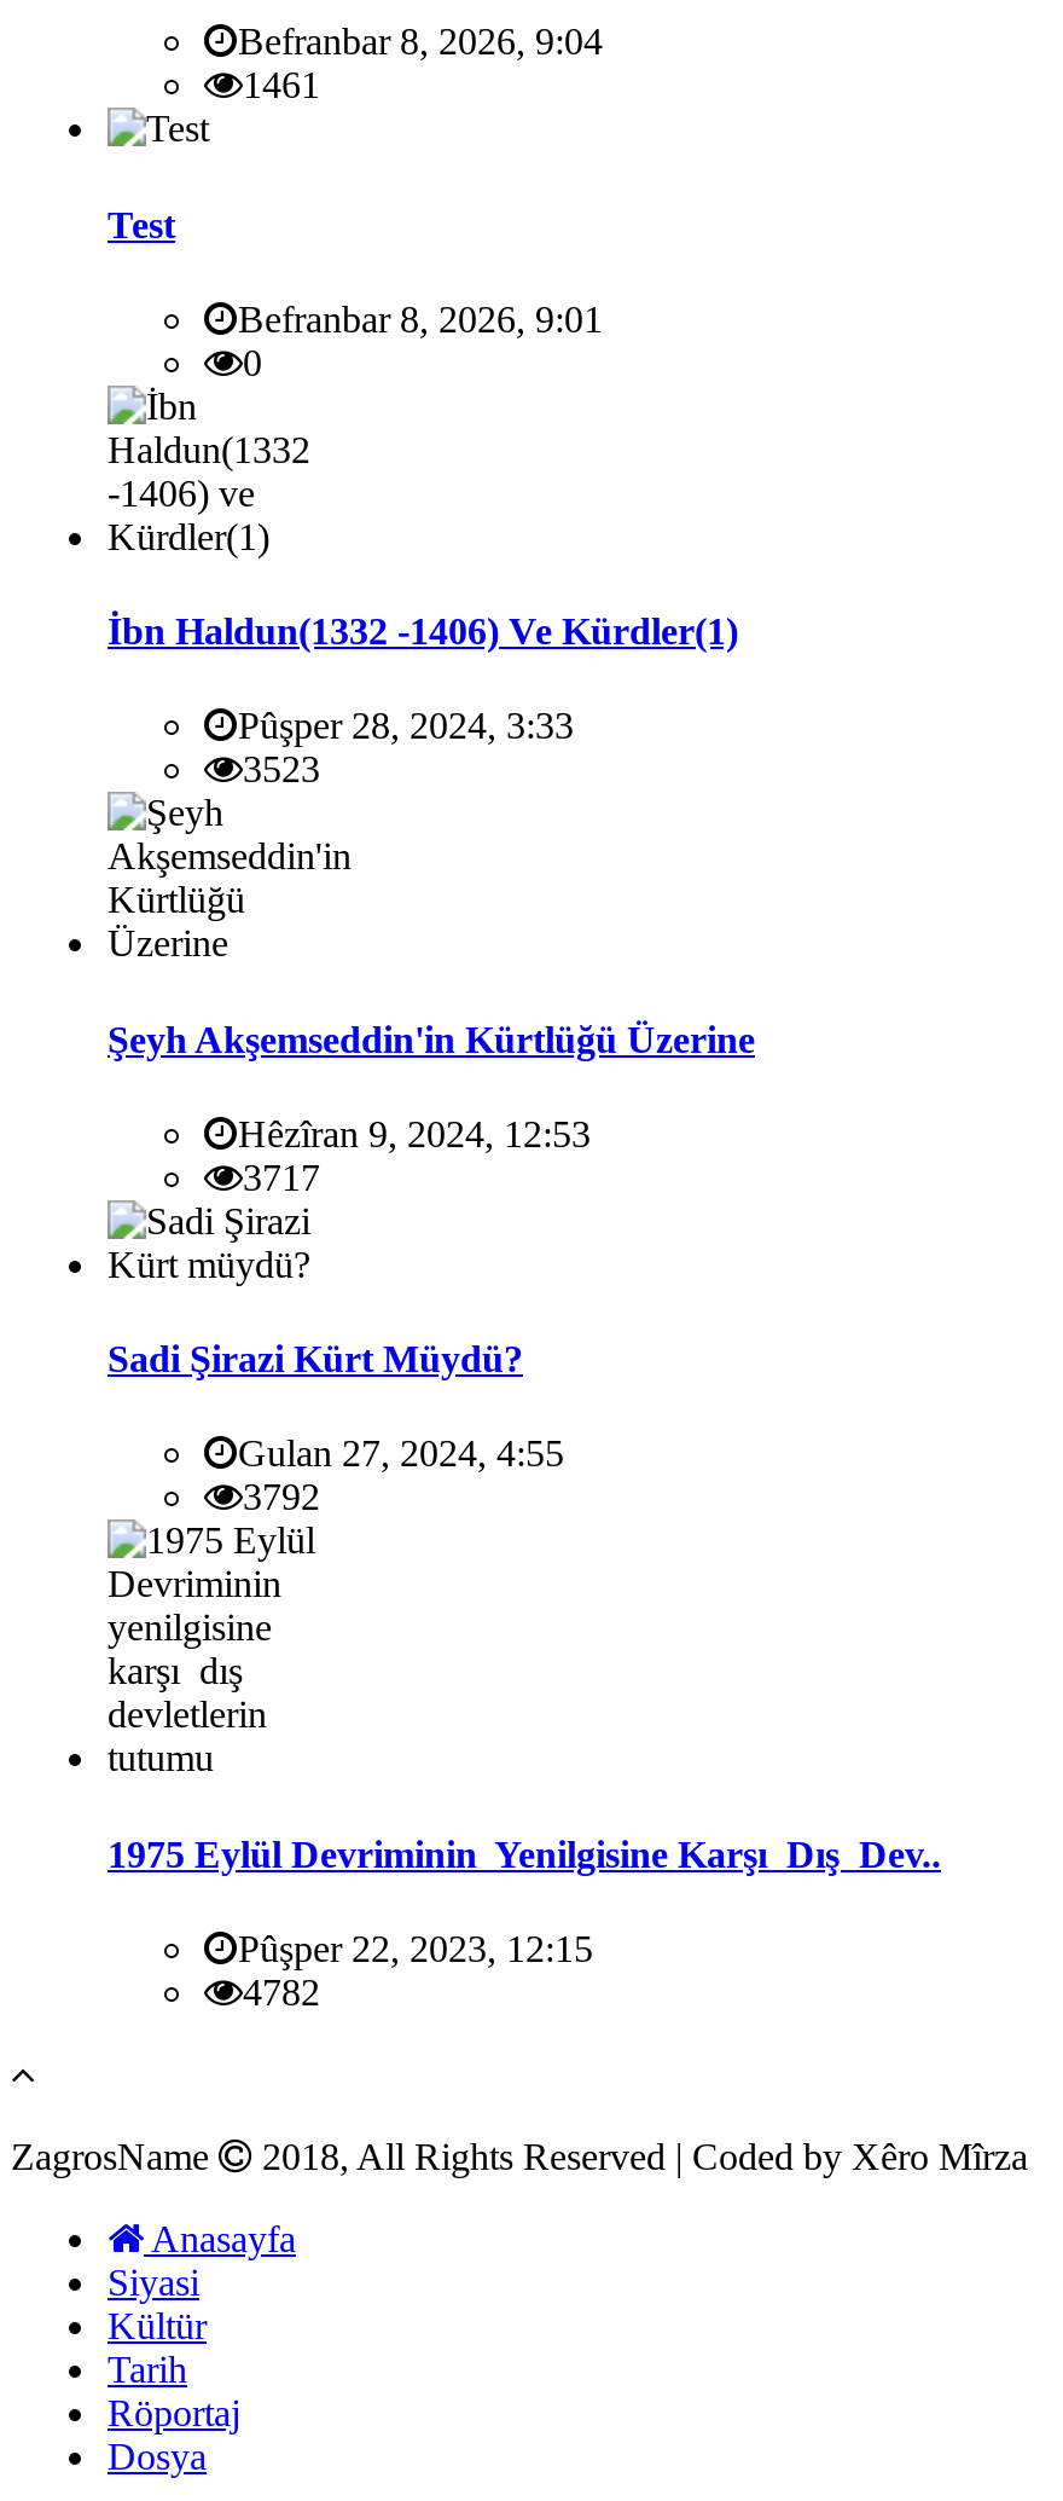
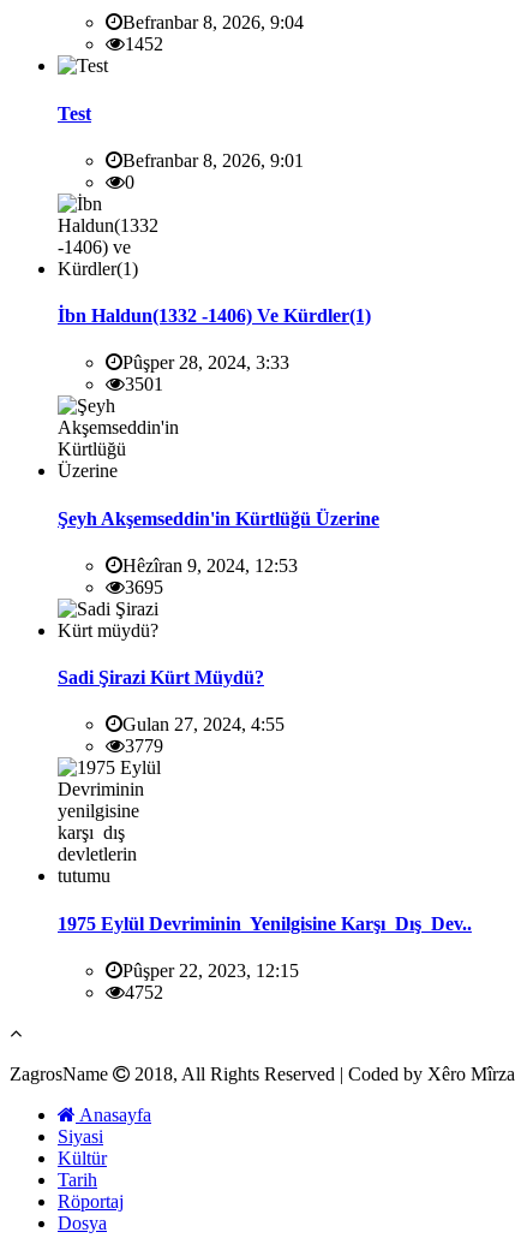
[243,65,320,106] 1461 -> [125,34,163,54] 1452
[243,749,320,790] 3523 -> [125,374,163,395] 3501
[243,1157,320,1198] 3717 -> [125,577,163,597] 3695
[243,1477,320,1518] 3792 -> [125,736,163,757] 3779
[243,1972,320,2013] 4782 -> [125,982,163,1002] 4752

